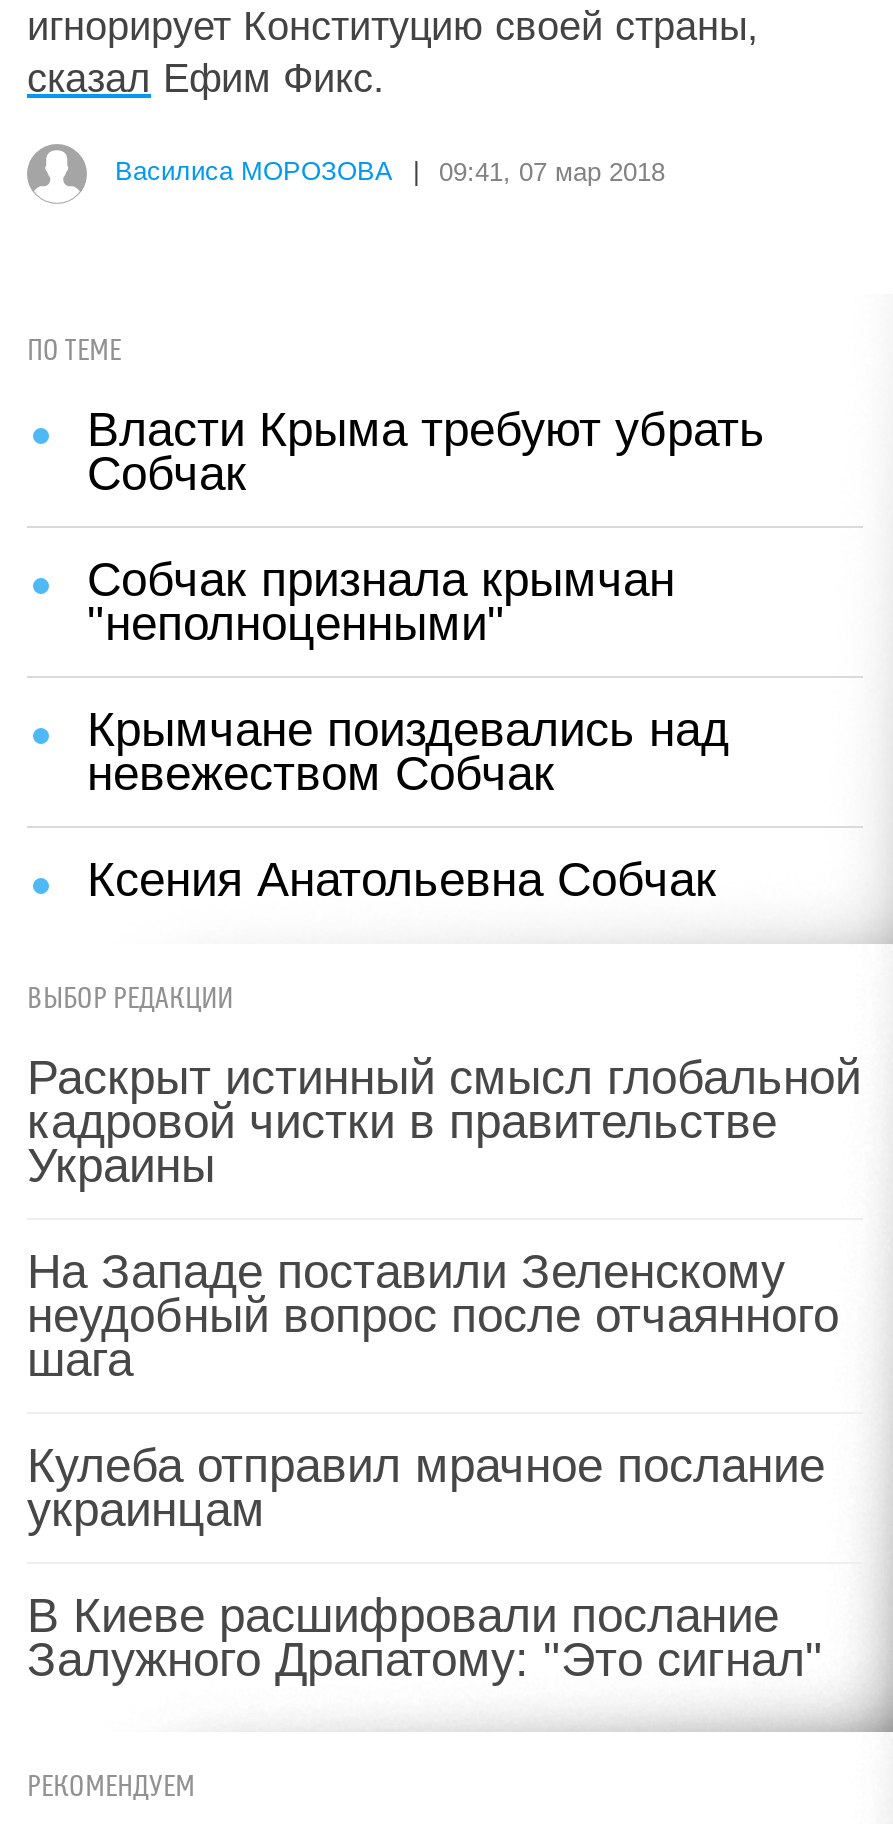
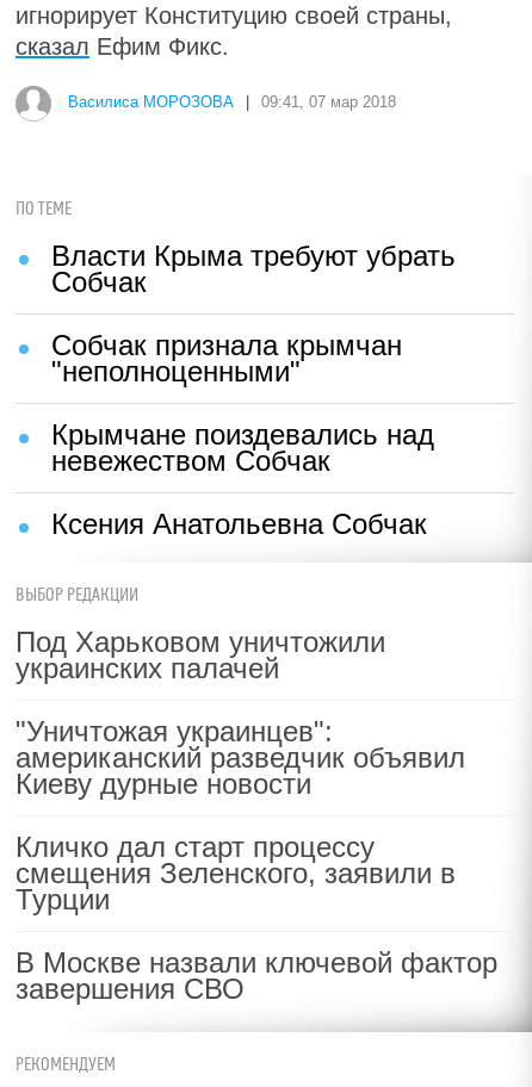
[27,1050,861,1192] Раскрыт истинный смысл глобальной | кадровой чистки в правительстве | Украины -> [16,626,385,684] Под Харьковом уничтожили | украинских палачей
[27,1244,839,1386] На Западе поставили Зеленскому | неудобный вопрос после отчаянного | шага -> [16,715,465,800] "Уничтожая украинцев": | американский разведчик объявил | Киеву дурные новости
[27,1438,825,1536] Кулеба отправил мрачное послание | украинцам -> [16,831,456,915] Кличко дал старт процессу | смещения Зеленского, заявили в | Турции
[27,1588,823,1686] В Киеве расшифровали послание | Залужного Драпатому: "Это сигнал" -> [16,946,497,1005] В Москве назвали ключевой фактор | завершения СВО

